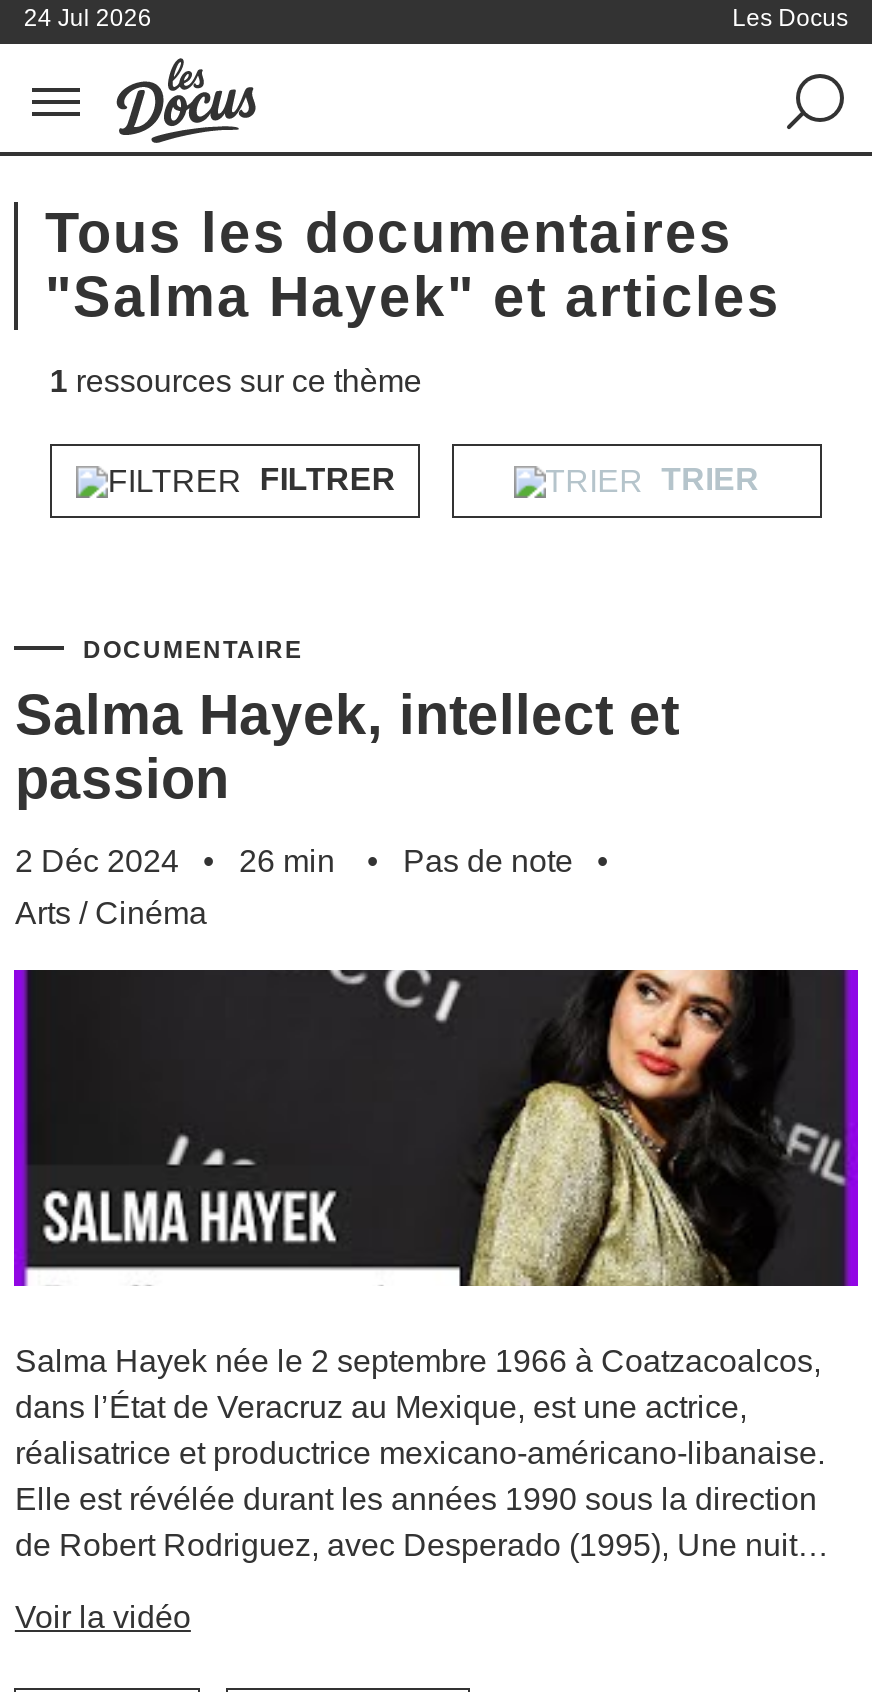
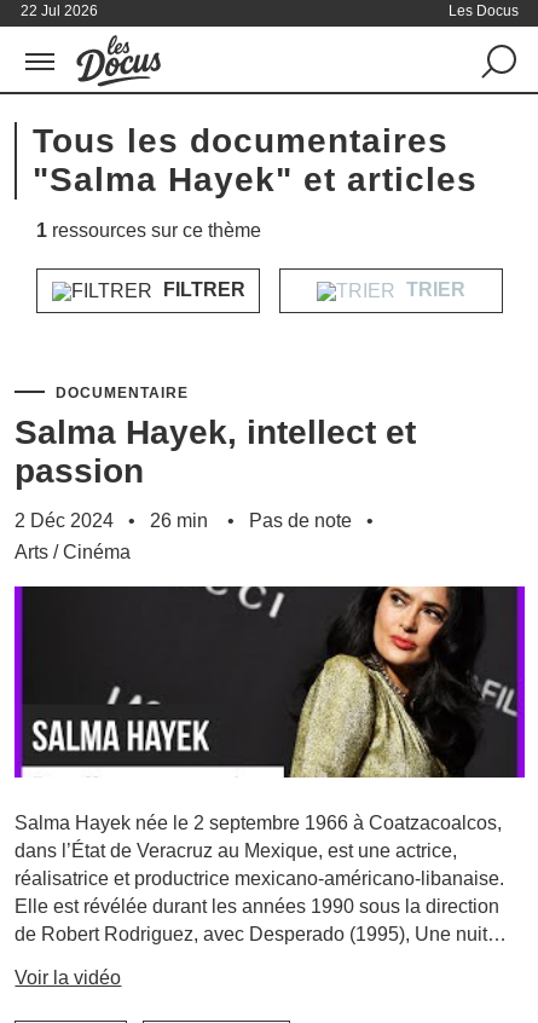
[24,4,152,32] 24 Jul 2026 -> [20,2,98,19] 22 Jul 2026

